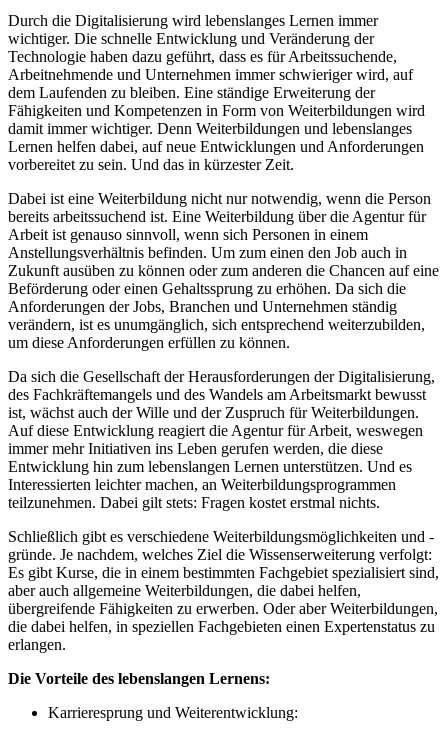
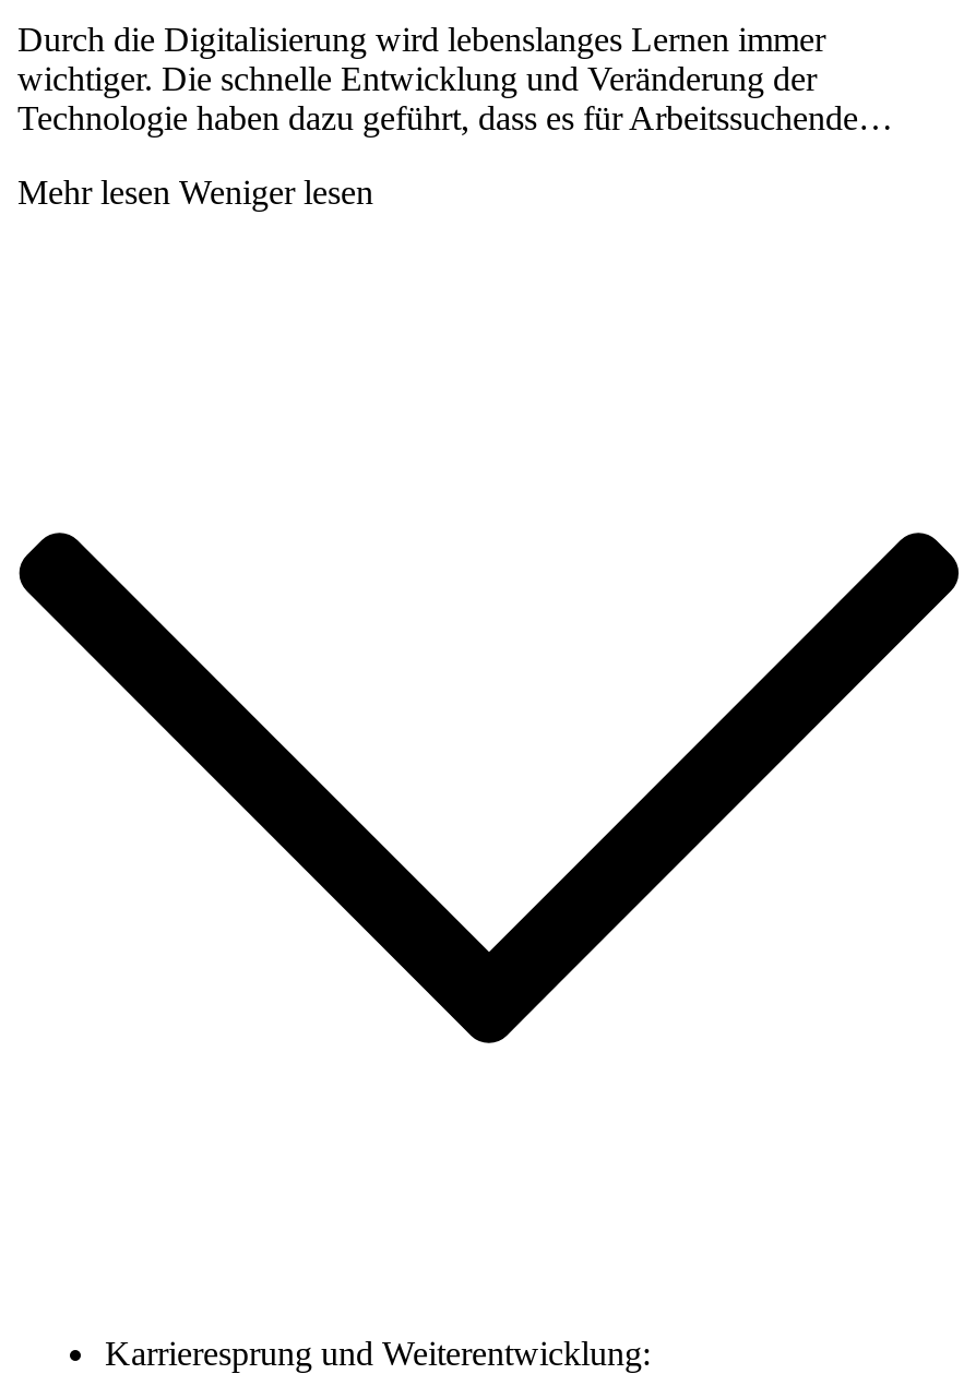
[8,48,439,687] Technologie haben dazu geführt, dass es für Arbeitssuchende, | Arbeitnehmende und Unternehmen immer schwieriger wird, auf | dem Laufenden zu bleiben. Eine ständige Erweiterung der | Fähigkeiten und Kompetenzen in Form von Weiterbildungen wird | damit immer wichtiger. Denn Weiterbildungen und lebenslanges | Lernen helfen dabei, auf neue Entwicklungen und Anforderungen | vorbereitet zu sein. Und das in kürzester Zeit. | Dabei ist eine Weiterbildung nicht nur notwendig, wenn die Person | bereits arbeitssuchend ist. Eine Weiterbildung über die Agentur für | Arbeit ist genauso sinnvoll, wenn sich Personen in einem | Anstellungsverhältnis befinden. Um zum einen den Job auch in | Zukunft ausüben zu können oder zum anderen die Chancen auf eine | Beförderung oder einen Gehaltssprung zu erhöhen. Da sich die | Anforderungen der Jobs, Branchen und Unternehmen ständig | verändern, ist es unumgänglich, sich entsprechend weiterzubilden, | um diese Anforderungen erfüllen zu können. | Da sich die Gesellschaft der Herausforderungen der Digitalisierung, | des Fachkräftemangels und des Wandels am Arbeitsmarkt bewusst | ist, wächst auch der Wille und der Zuspruch für Weiterbildungen. | Auf diese Entwicklung reagiert die Agentur für Arbeit, weswegen | immer mehr Initiativen ins Leben gerufen werden, die diese | Entwicklung hin zum lebenslangen Lernen unterstützen. Und es | Interessierten leichter machen, an Weiterbildungsprogrammen | teilzunehmen. Dabei gilt stets: Fragen kostet erstmal nichts. | Schließlich gibt es verschiedene Weiterbildungsmöglichkeiten und - | gründe. Je nachdem, welches Ziel die Wissenserweiterung verfolgt: | Es gibt Kurse, die in einem bestimmten Fachgebiet spezialisiert sind, | aber auch allgemeine Weiterbildungen, die dabei helfen, | übergreifende Fähigkeiten zu erwerben. Oder aber Weiterbildungen, | die dabei helfen, in speziellen Fachgebieten einen Expertenstatus zu | erlangen. | Die Vorteile des lebenslangen Lernens: -> [17,100,893,211] Technologie haben dazu geführt, dass es für Arbeitssuchende… | Mehr lesen Weniger lesen

